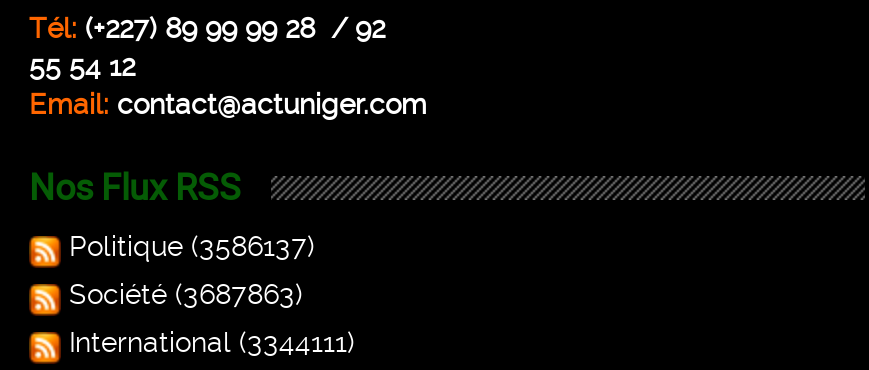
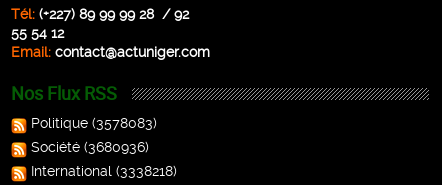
[61,229,315,261] Politique (3586137) -> [27,115,157,131] Politique (3578083)
[61,277,303,309] Société (3687863) -> [27,139,149,155] Société (3680936)
[61,325,355,357] International (3344111) -> [27,163,177,179] International (3338218)

